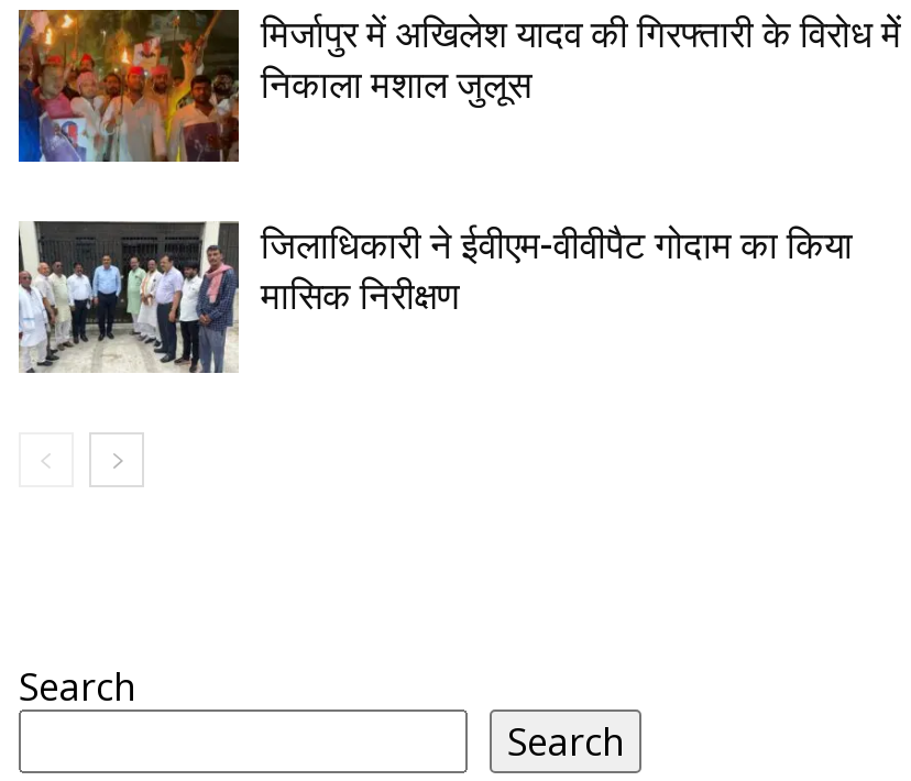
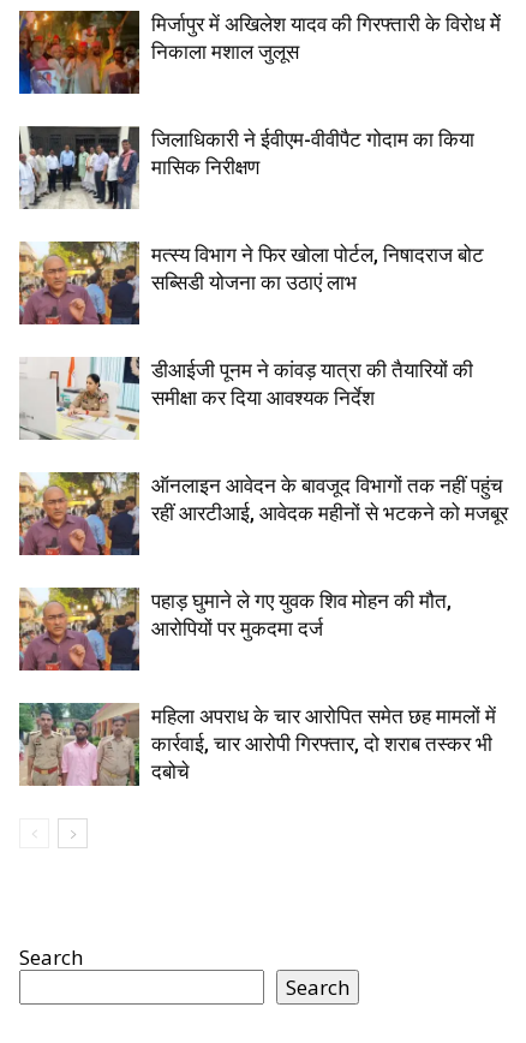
none -> [18,240,484,326] [image] | मत्स्य विभाग ने फिर खोला पोर्टल, निषादराज बोट | सब्सिडी योजना का उठाएं लाभ
none -> [18,471,508,556] [image] | ऑनलाइन आवेदन के बावजूद विभागों तक नहीं पहुंच | रहीं आरटीआई, आवेदक महीनों से भटकने को मजबूर
none -> [18,586,452,672] [image] | पहाड़ घुमाने ले गए युवक शिव मोहन की मौत, | आरोपियों पर मुकदमा दर्ज
none -> [18,702,496,786] [image] | महिला अपराध के चार आरोपित समेत छह मामलों में | कार्रवाई, चार आरोपी गिरफ्तार, दो शराब तस्कर भी | दबोचे
none -> [19,356,473,441] [image] | डीआईजी पूनम ने कांवड़ यात्रा की तैयारियों की | समीक्षा कर दिया आवश्यक निर्देश

